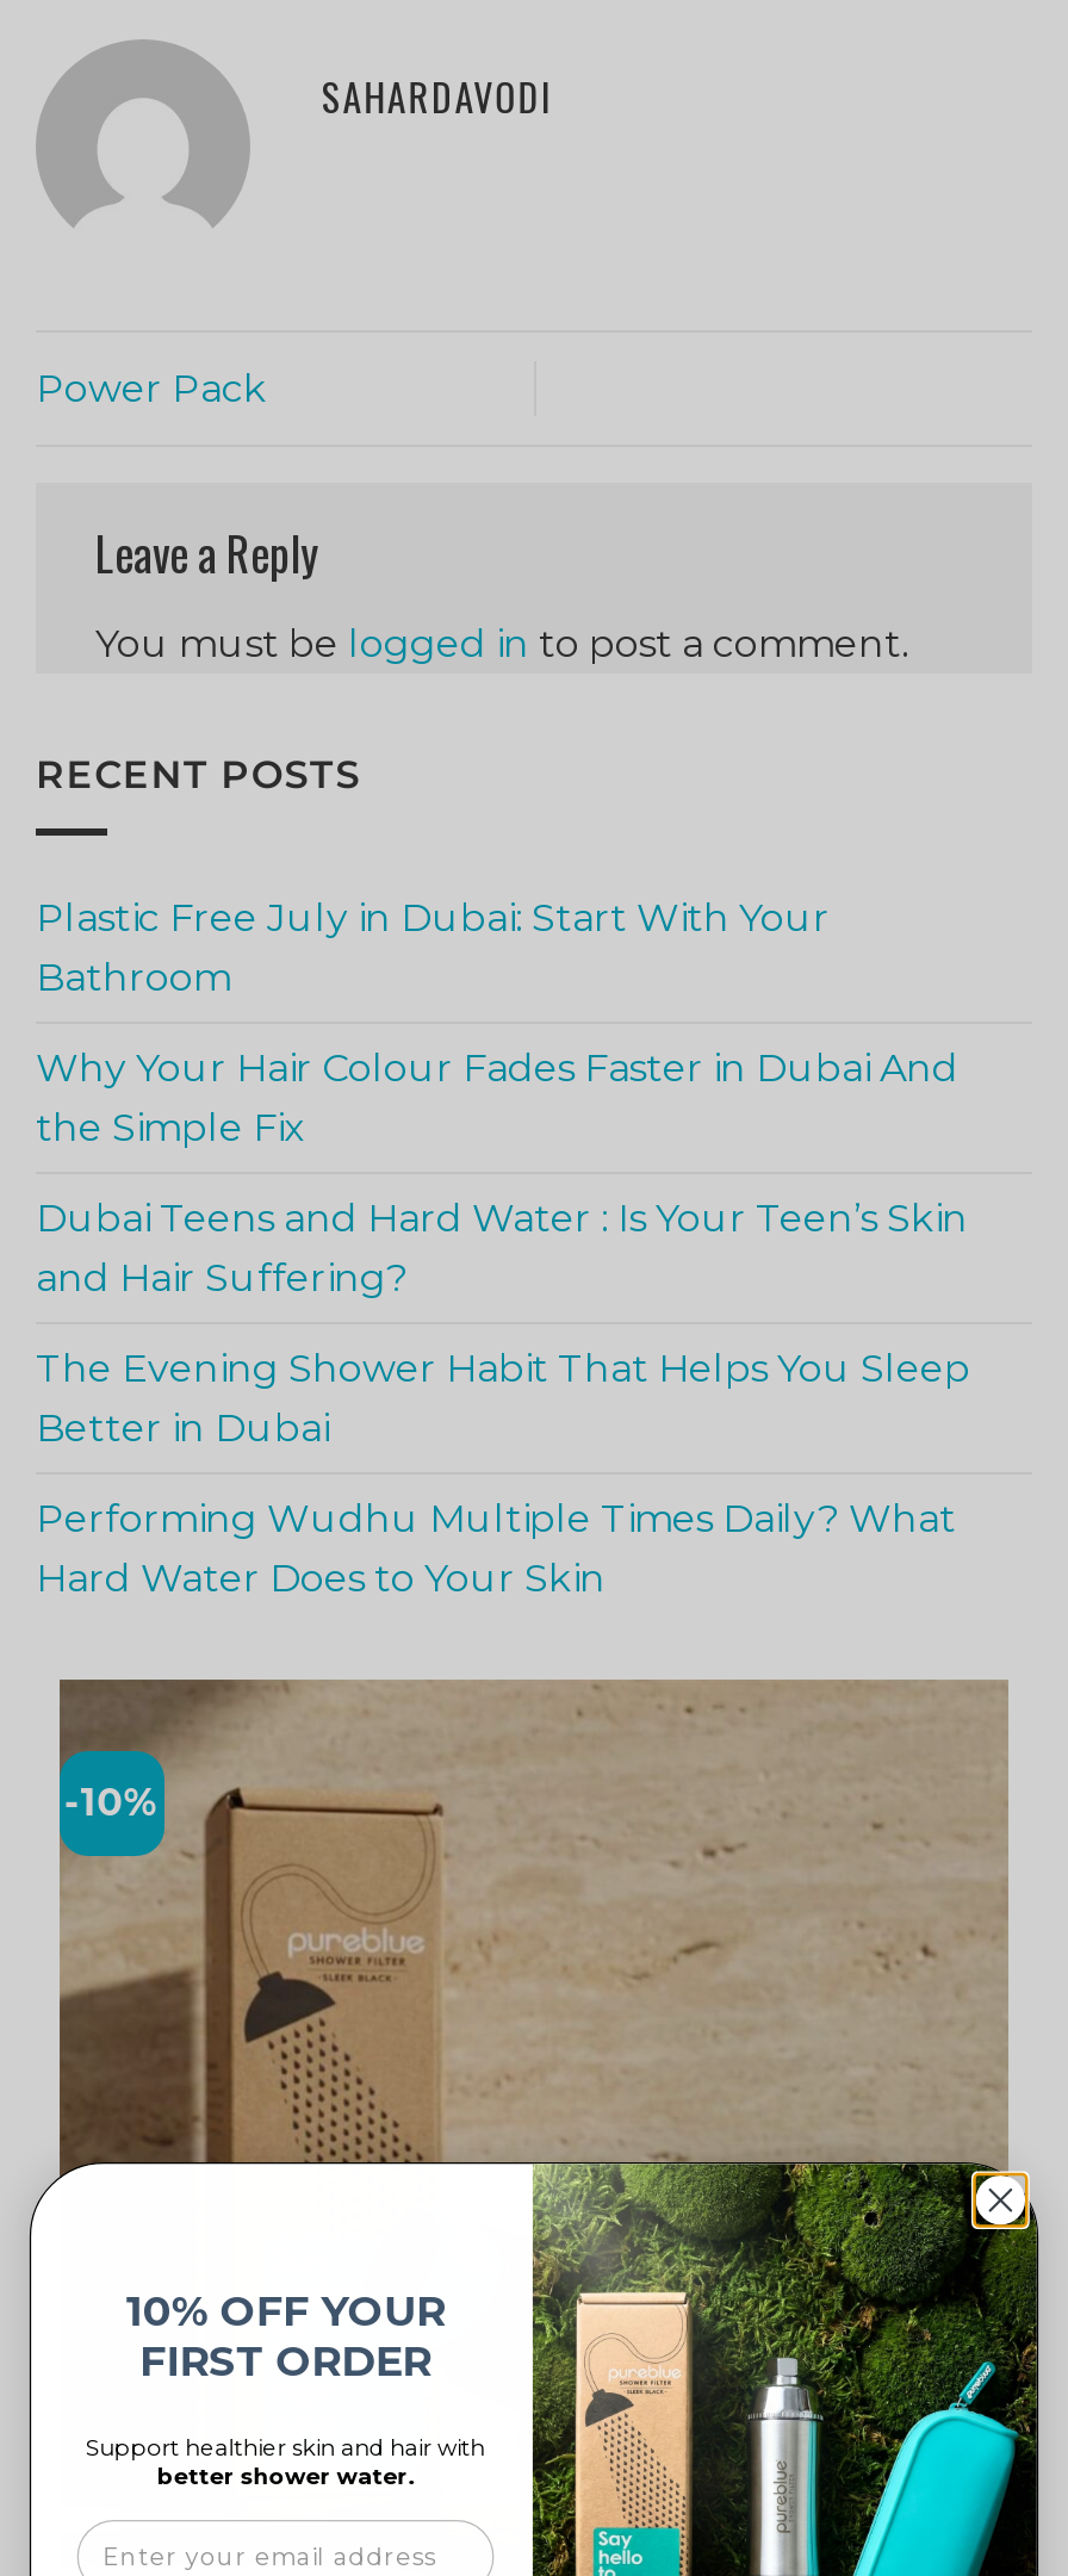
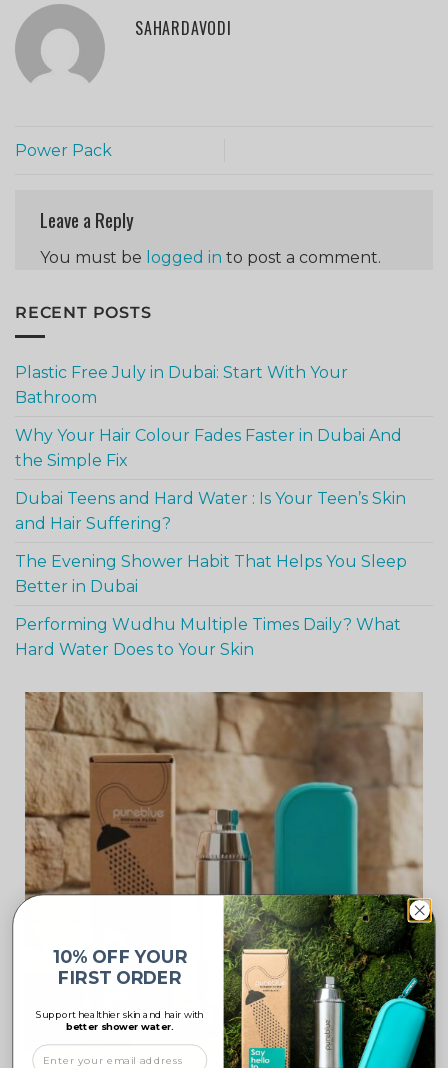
[60,1680,1006,2173] [image] -> [25,692,421,897] [image]
[64,1781,159,1826] -10% -> none

